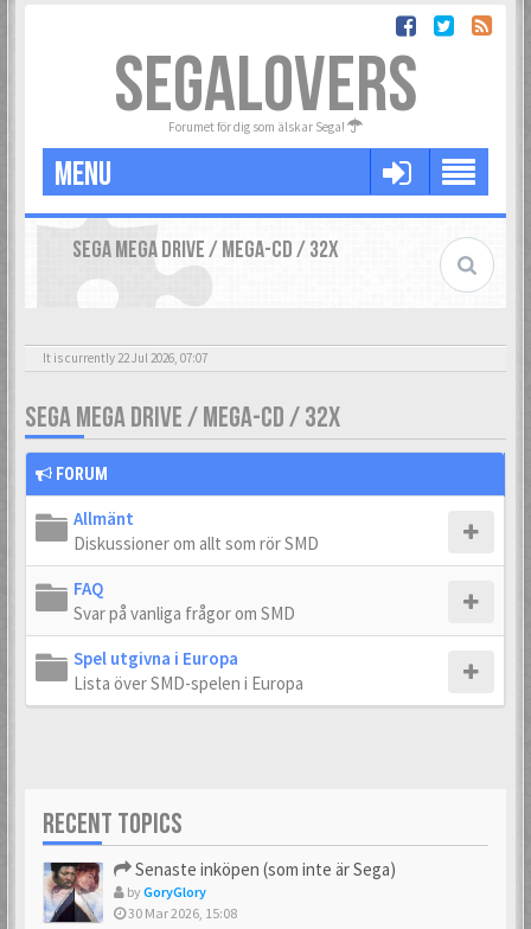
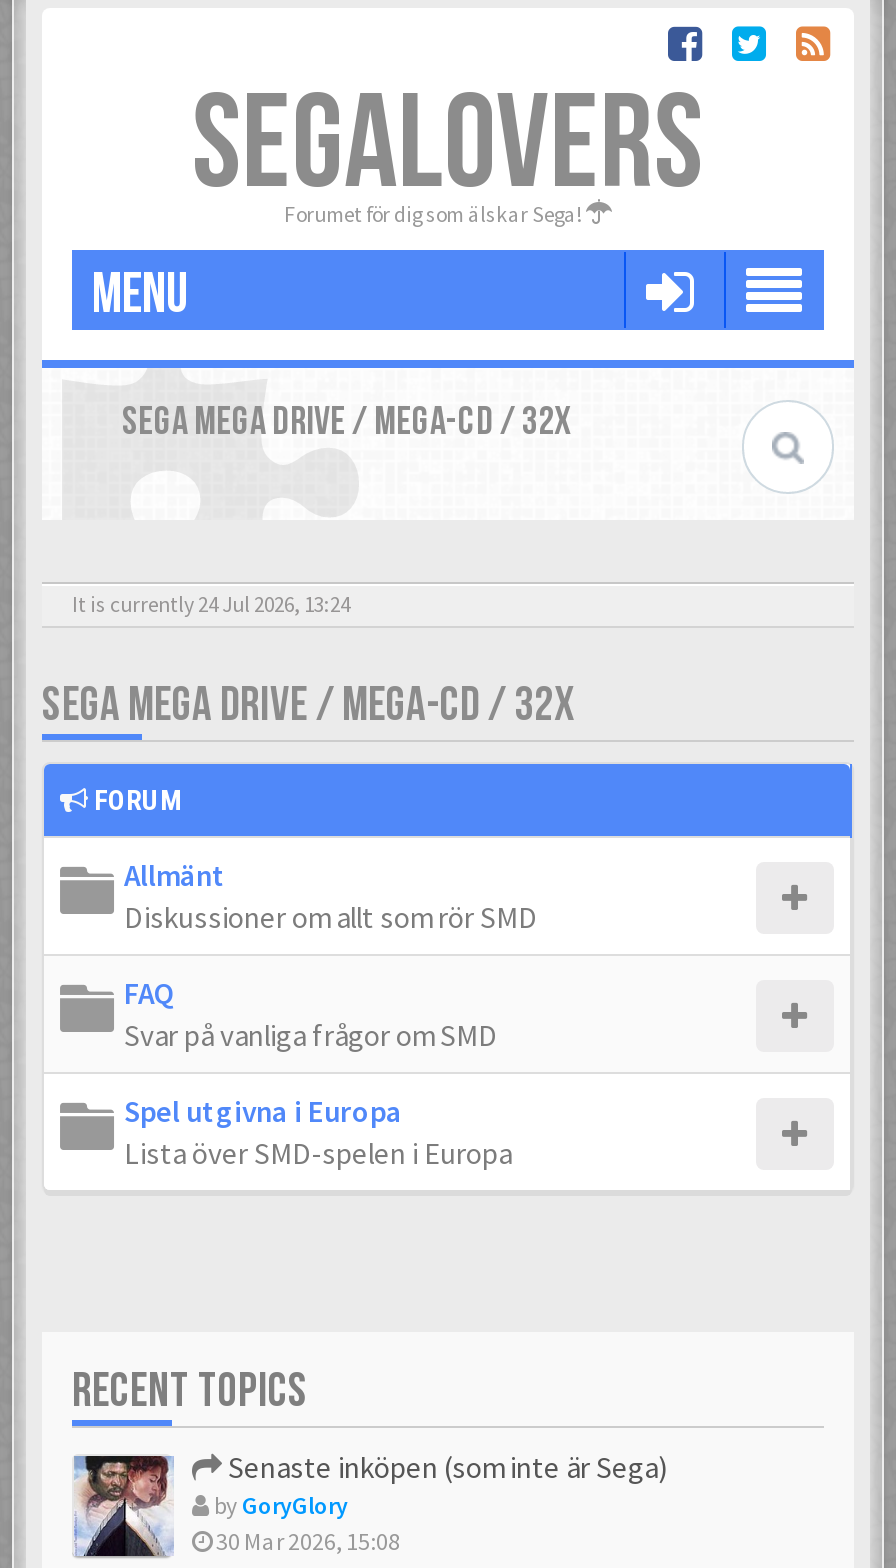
[43,350,207,366] It is currently 22 Jul 2026, 07:07 -> [72,590,350,618] It is currently 24 Jul 2026, 13:24

